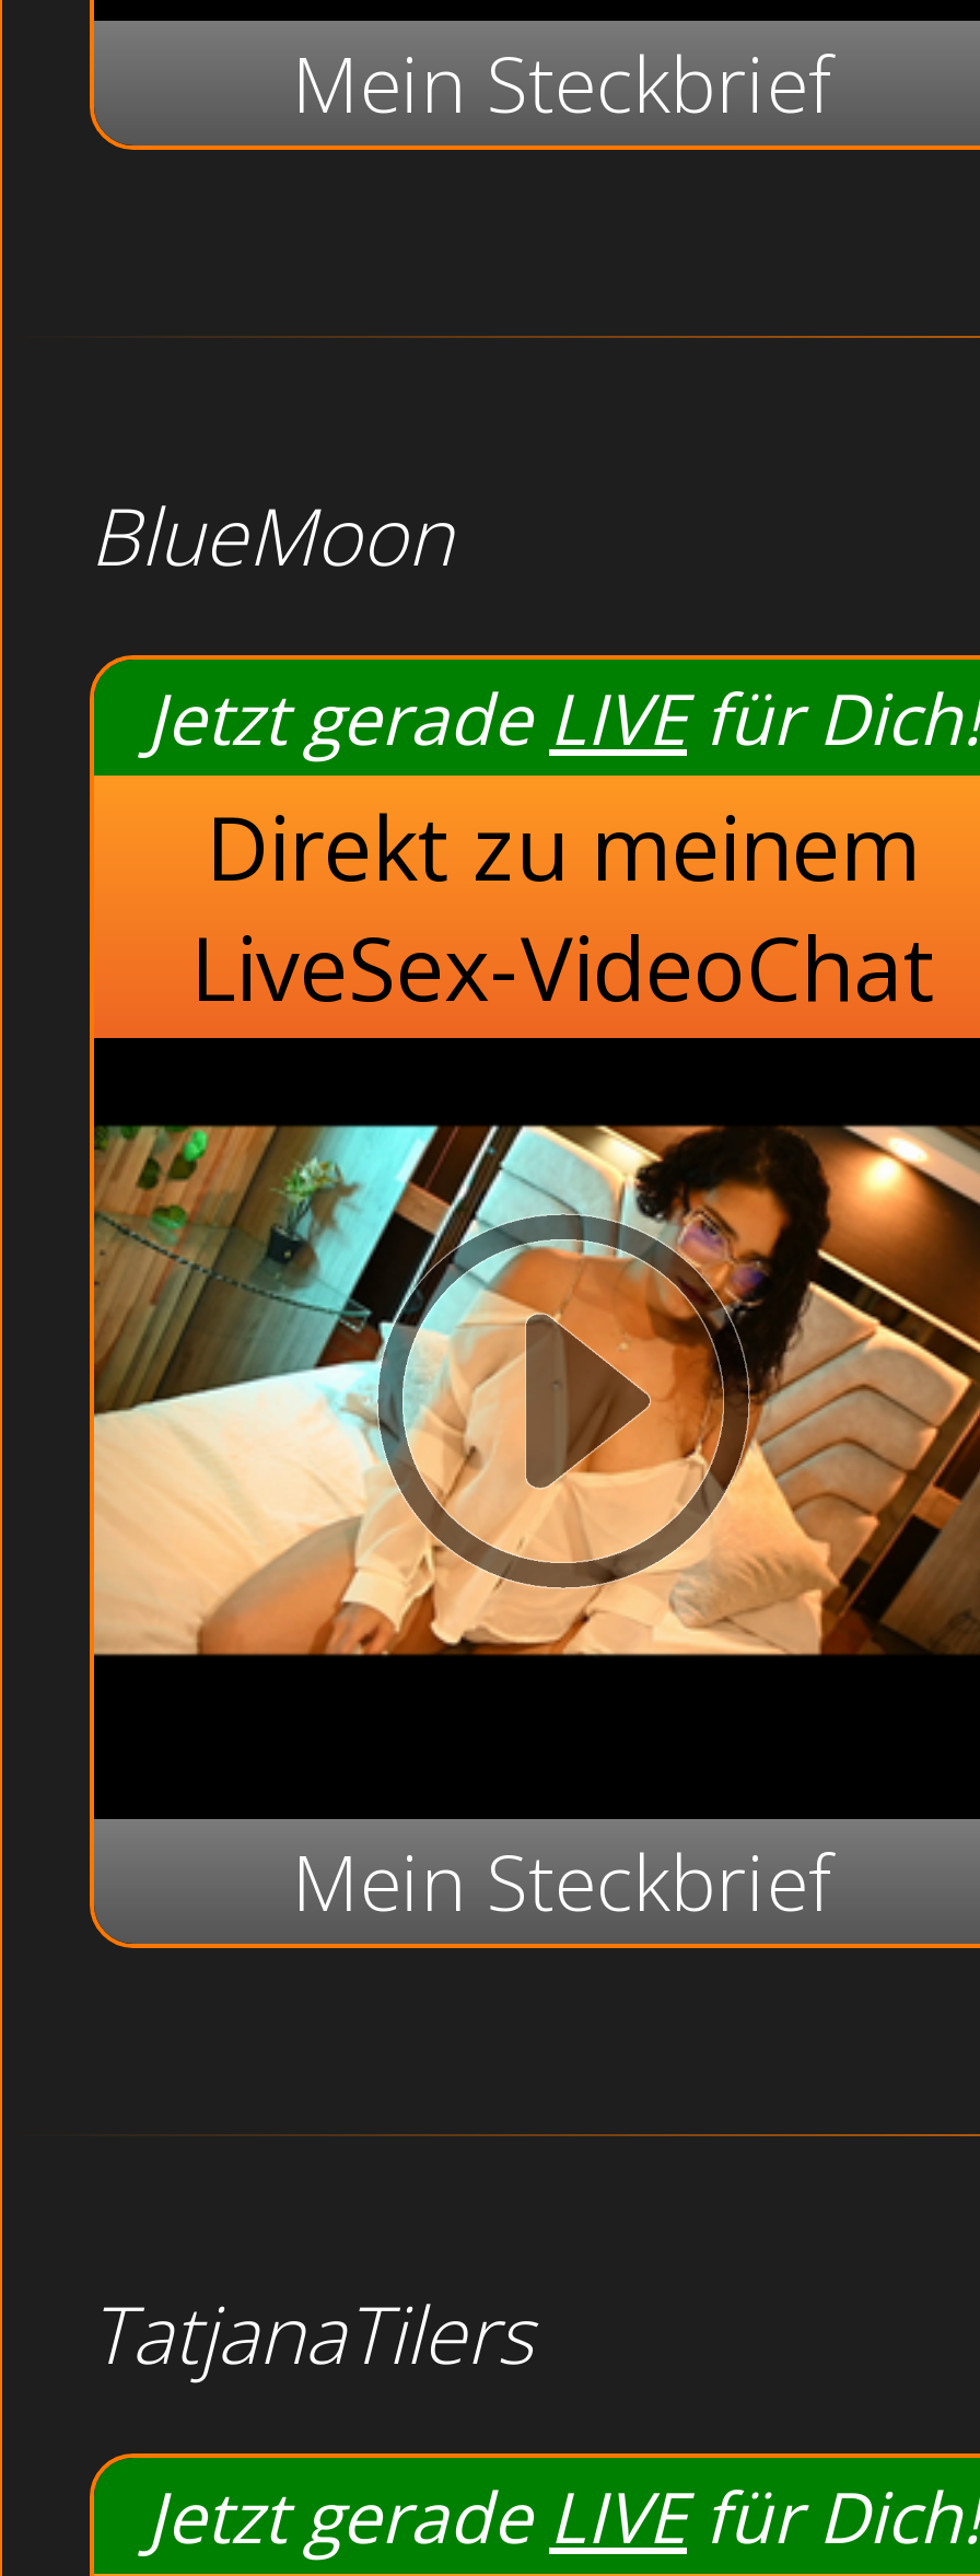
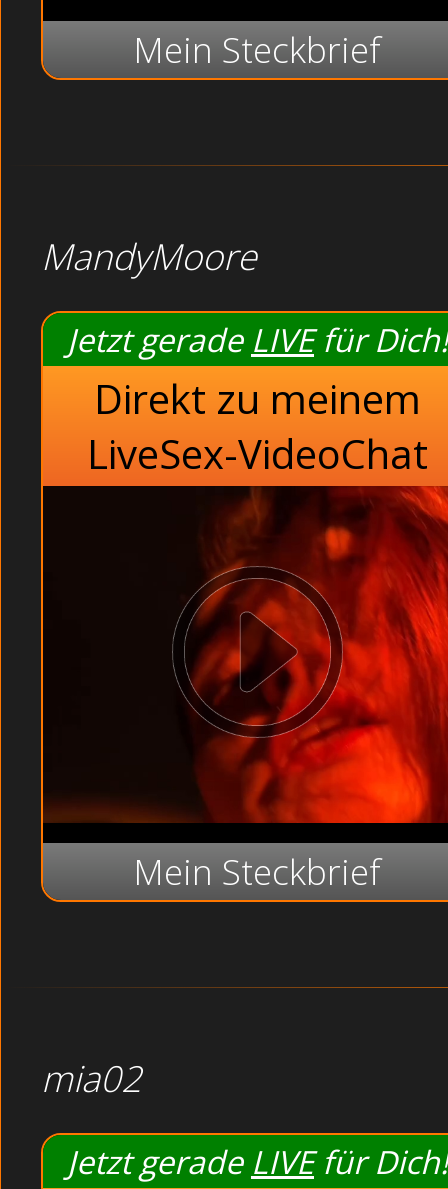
[90,483,453,590] BlueMoon -> [41,232,257,281] MandyMoore
[92,1036,973,1775] [image] -> [43,486,445,824] [image]
[90,2282,534,2389] TatjanaTilers -> [41,1054,142,1103] mia02

